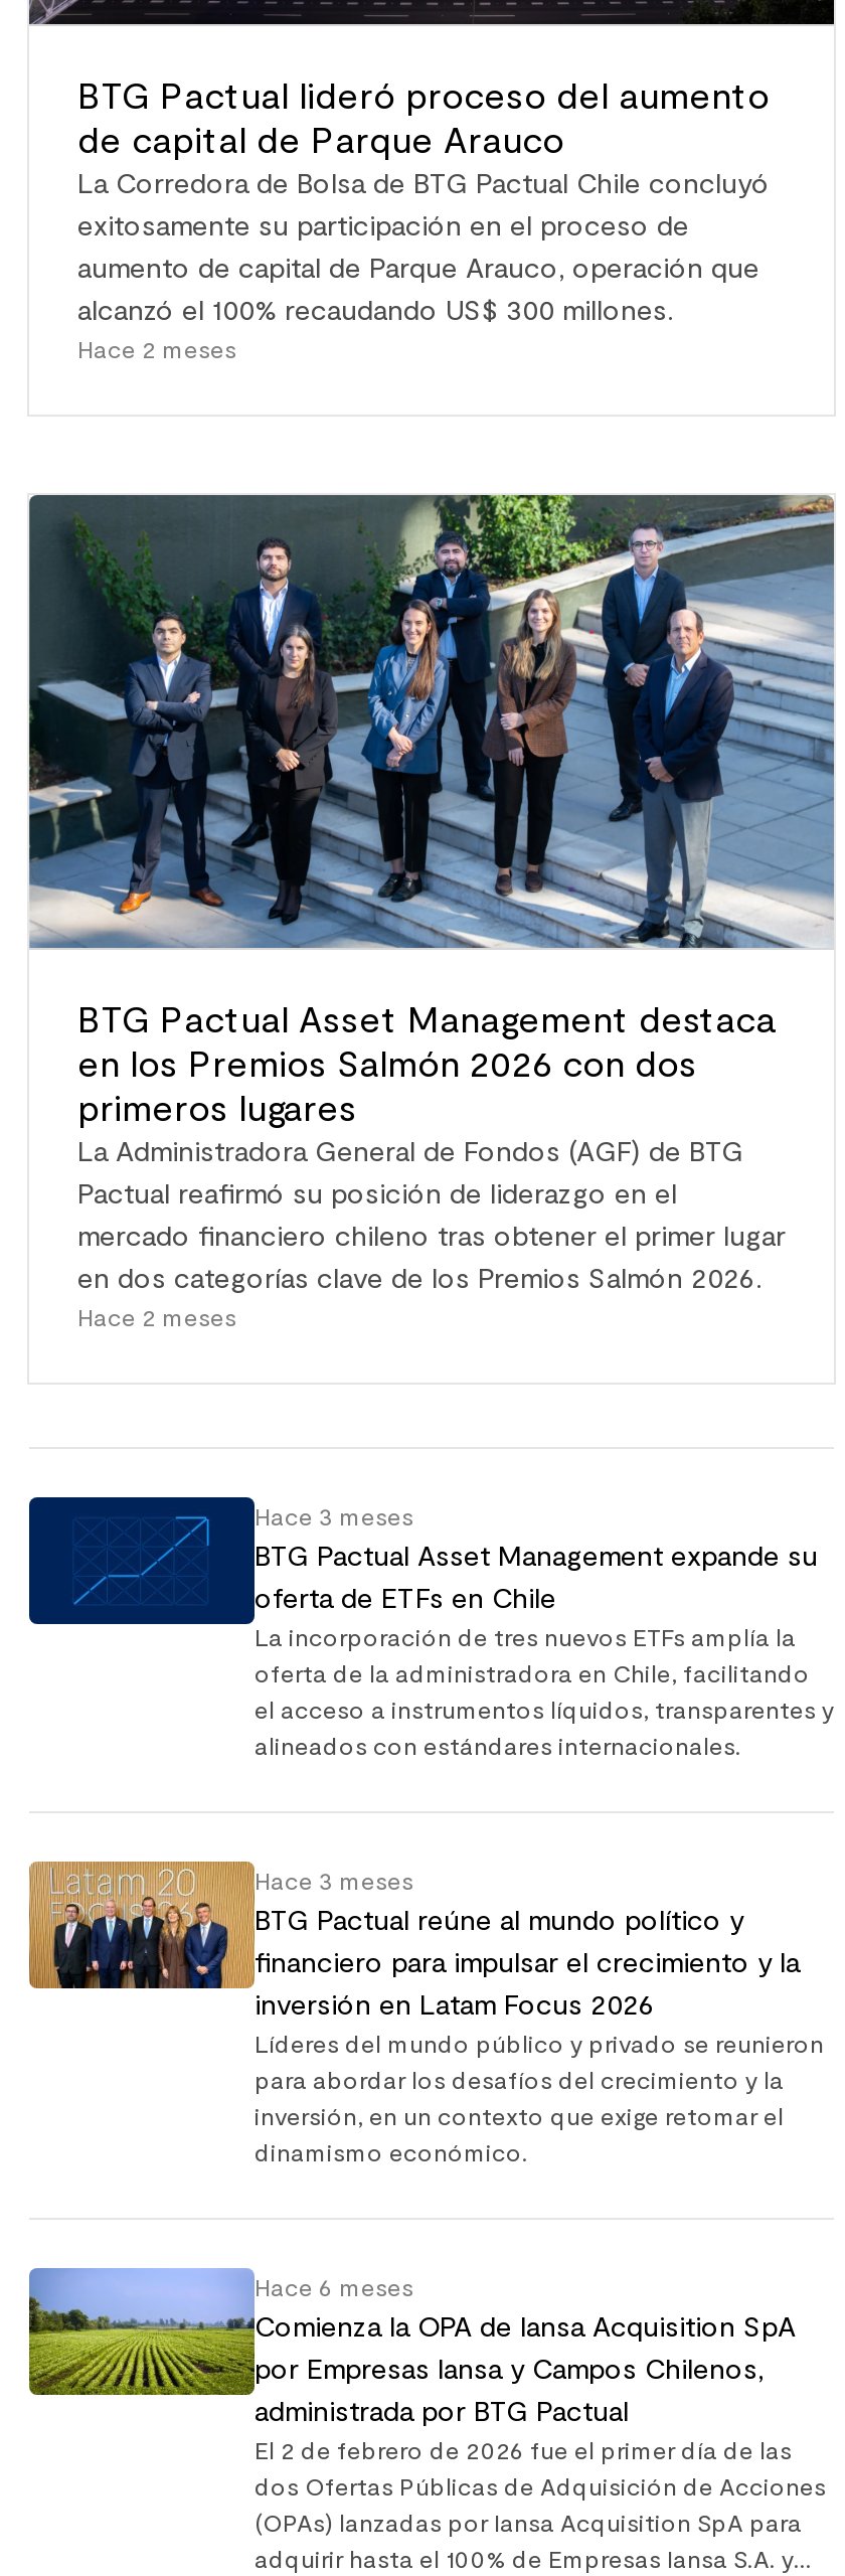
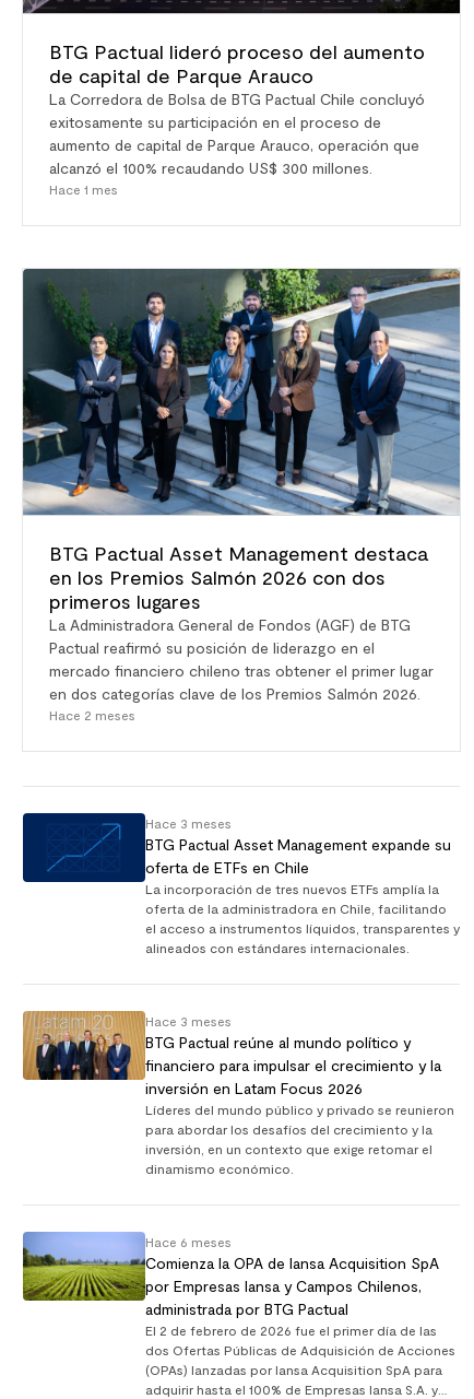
[77,334,236,362] Hace 2 meses -> [49,181,118,197] Hace 1 mes

